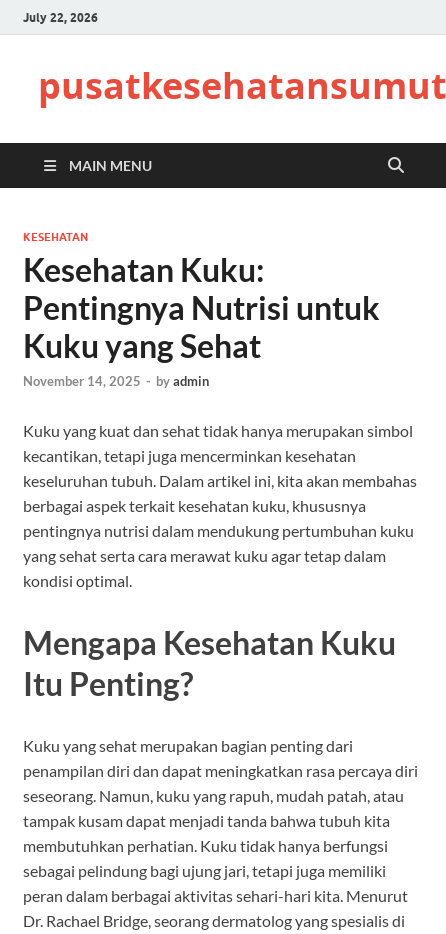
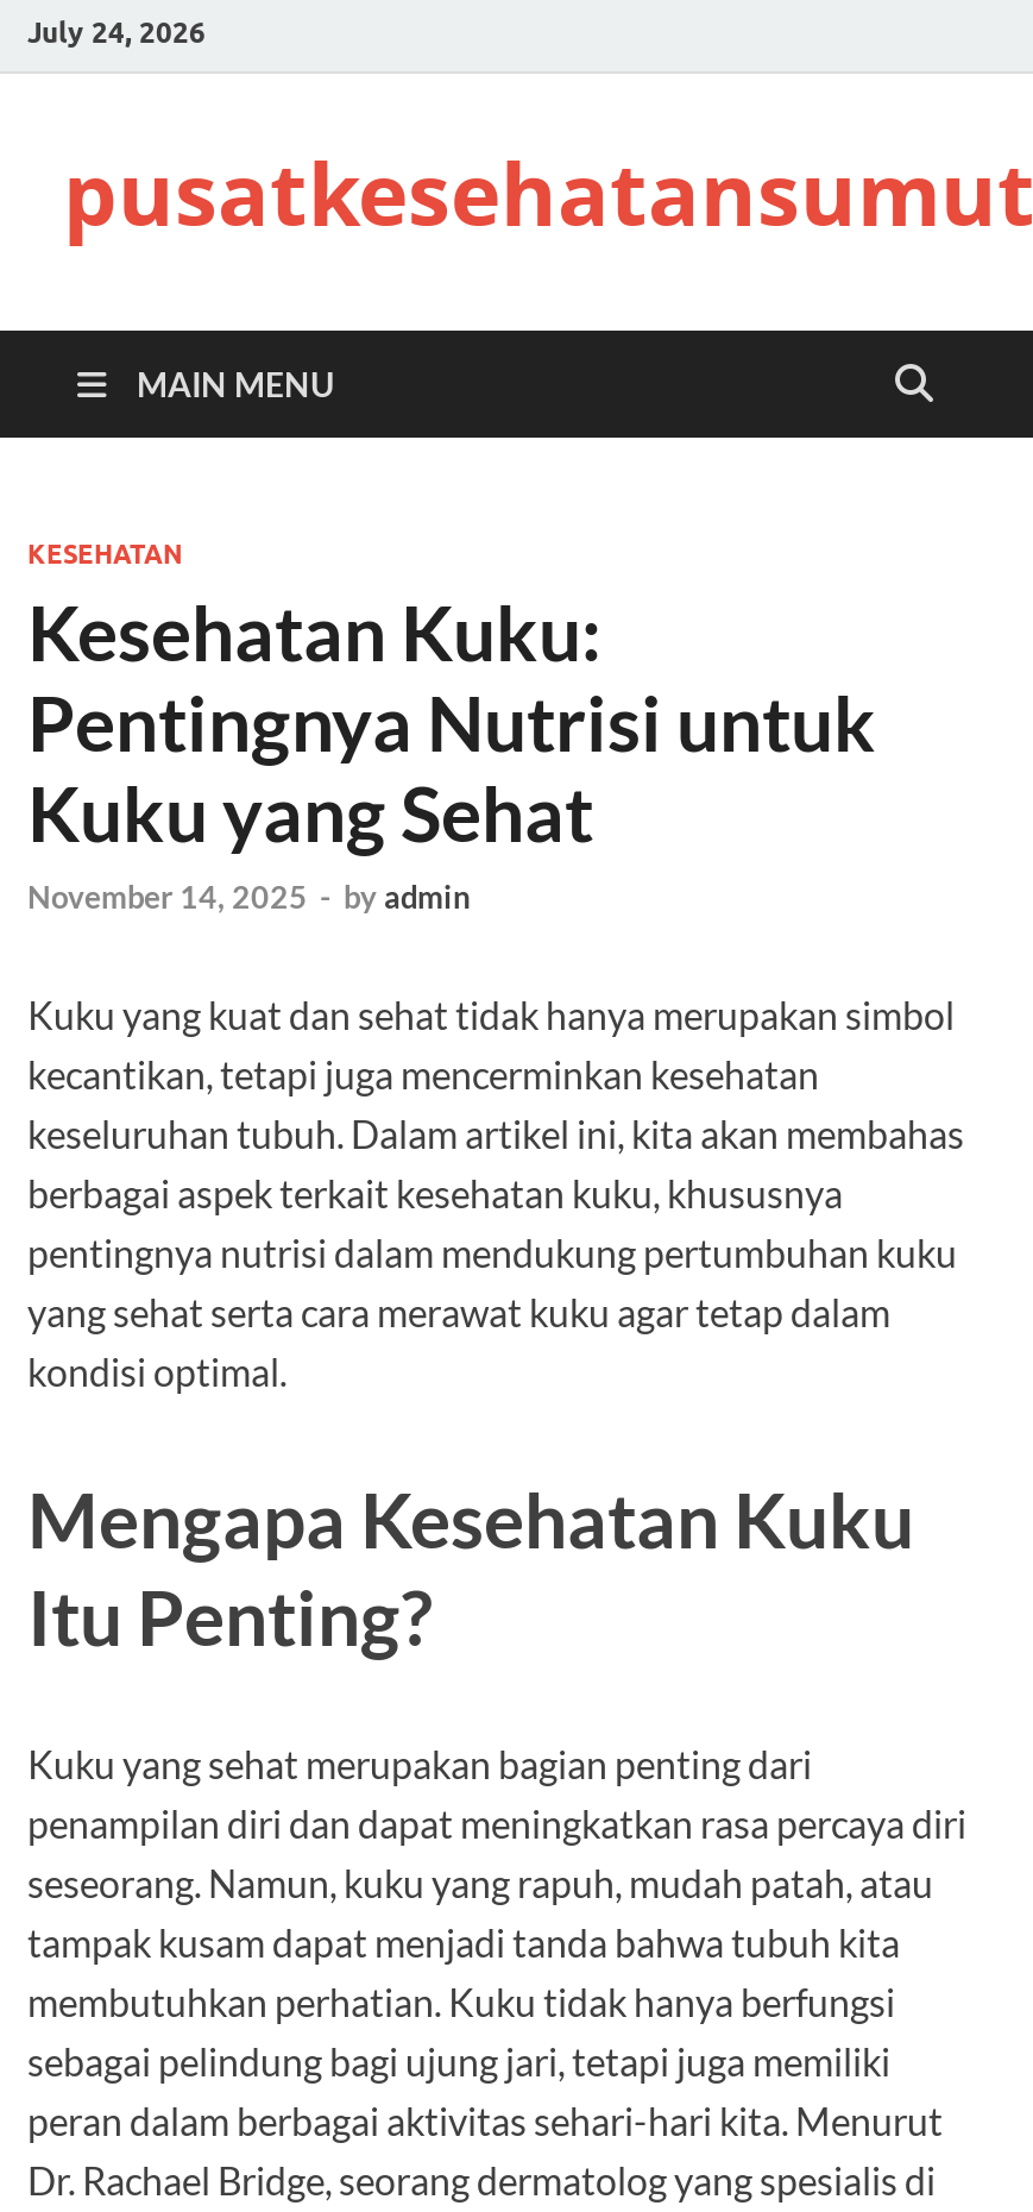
[23,9,98,24] July 22, 2026 -> [27,13,206,49] July 24, 2026

